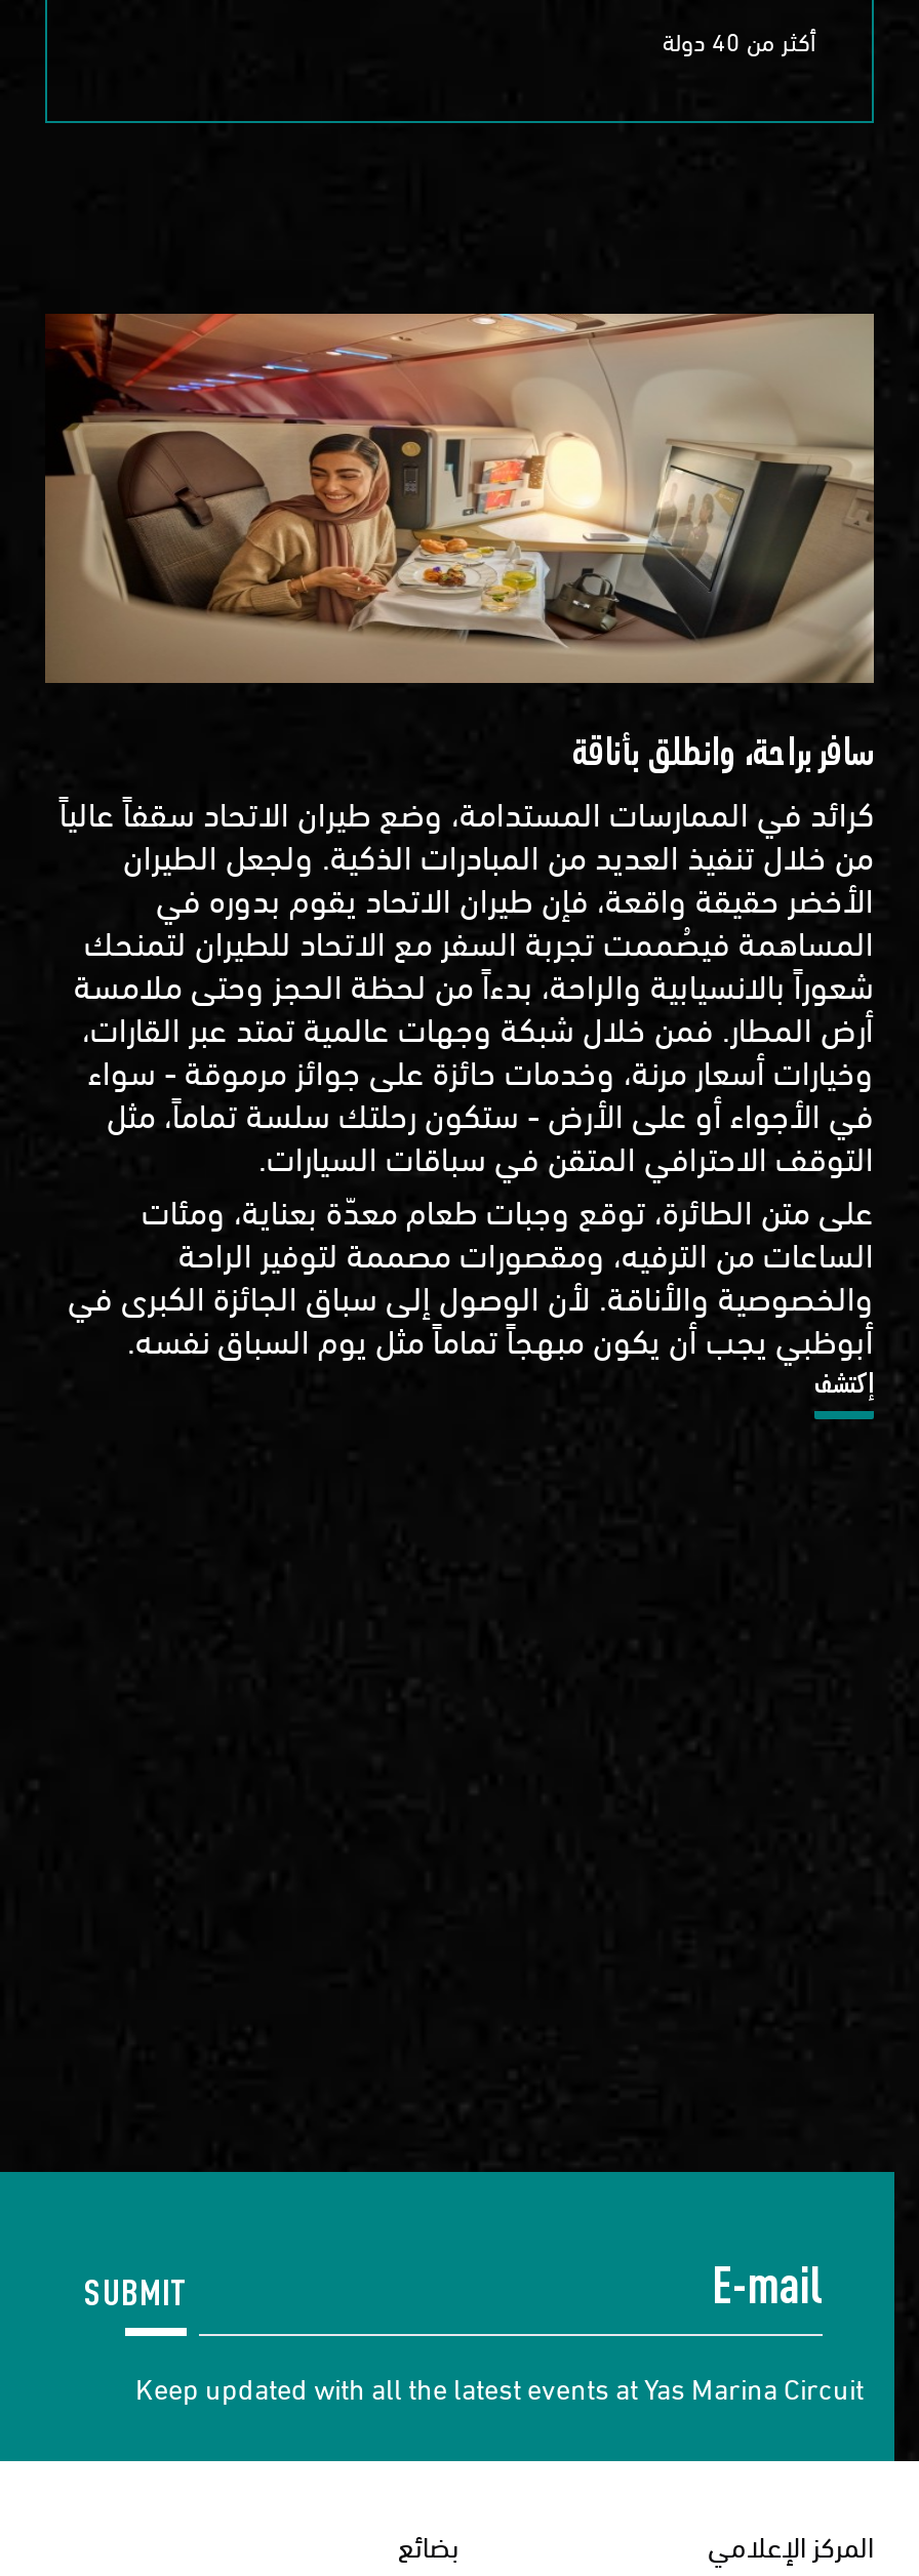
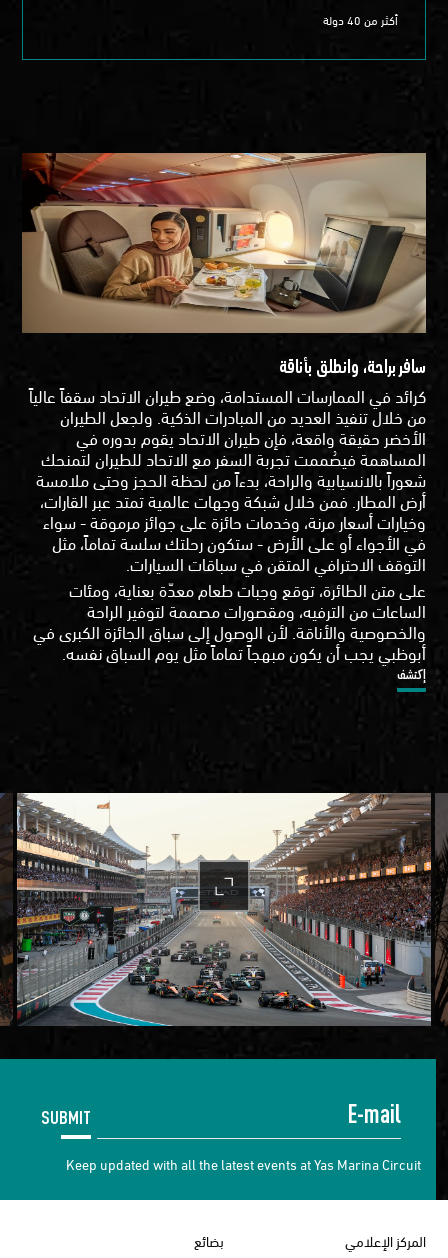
none -> [3,792,445,1027] [image]

